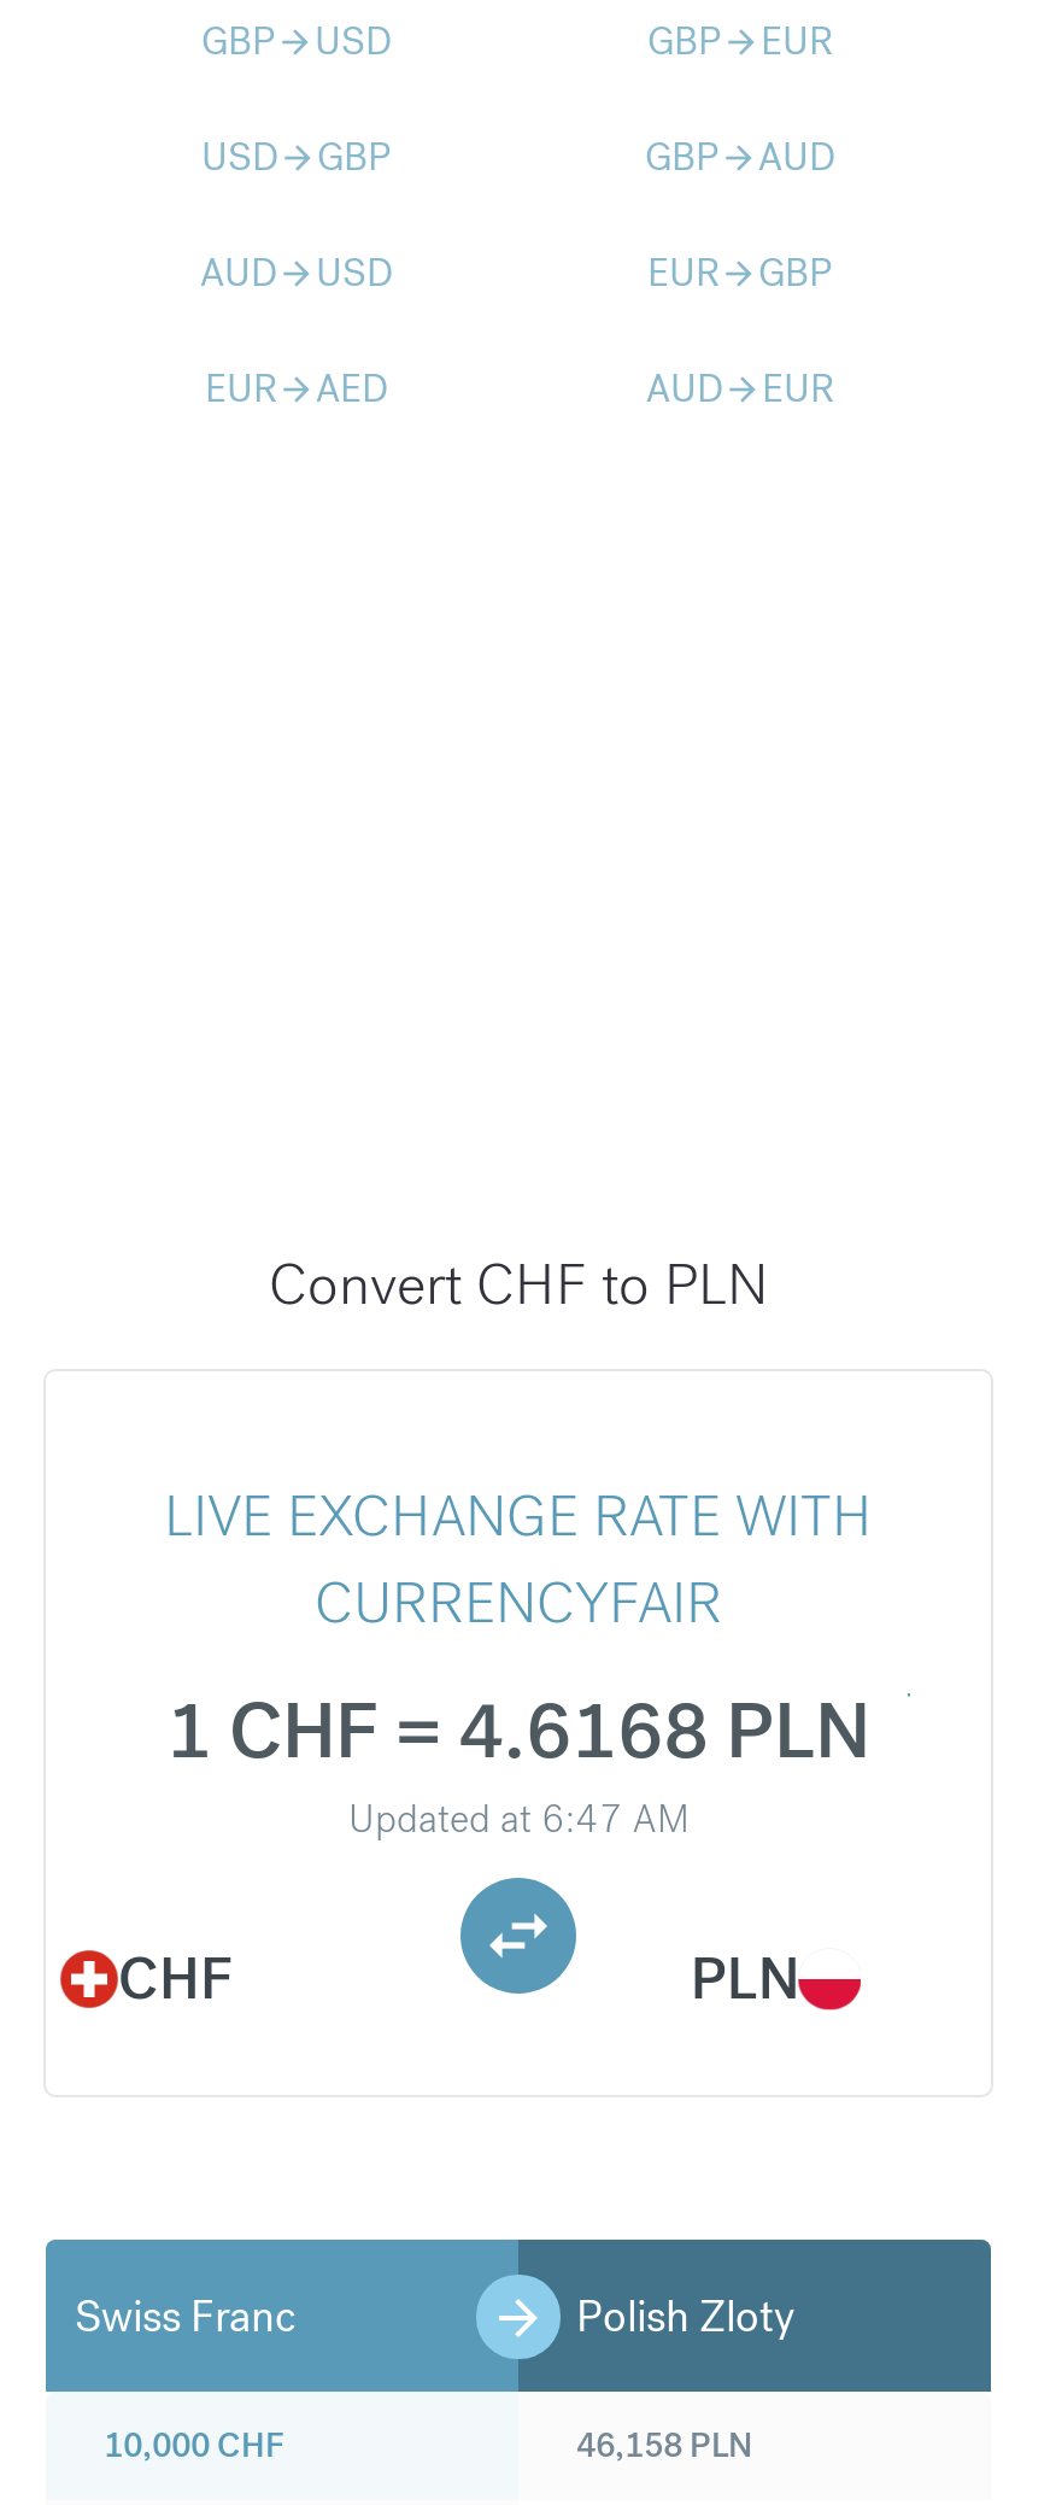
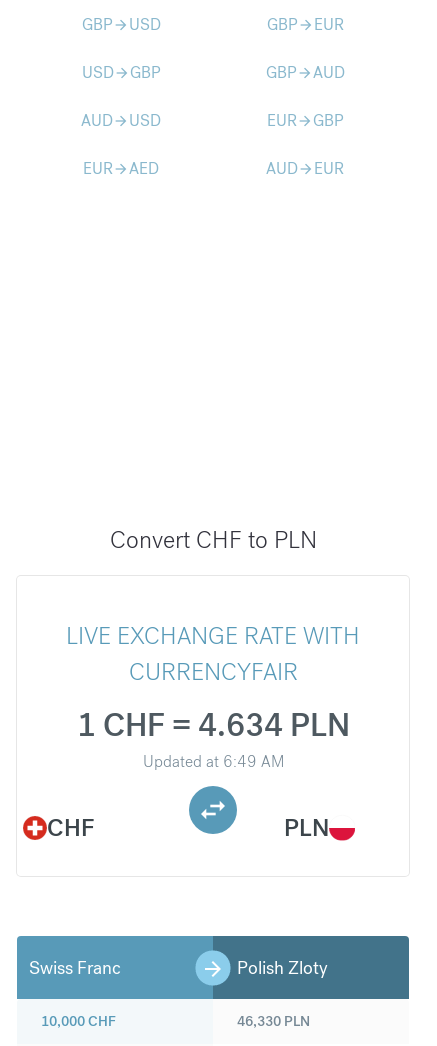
[166,1683,870,1782] 1 CHF = 4.6168 PLN -> [76,705,349,746] 1 CHF = 4.634 PLN
[348,1794,688,1845] Updated at 6:47 AM -> [142,751,283,772] Updated at 6:49 AM
[576,2423,752,2467] 46,158 PLN -> [237,1012,310,1030] 46,330 PLN

